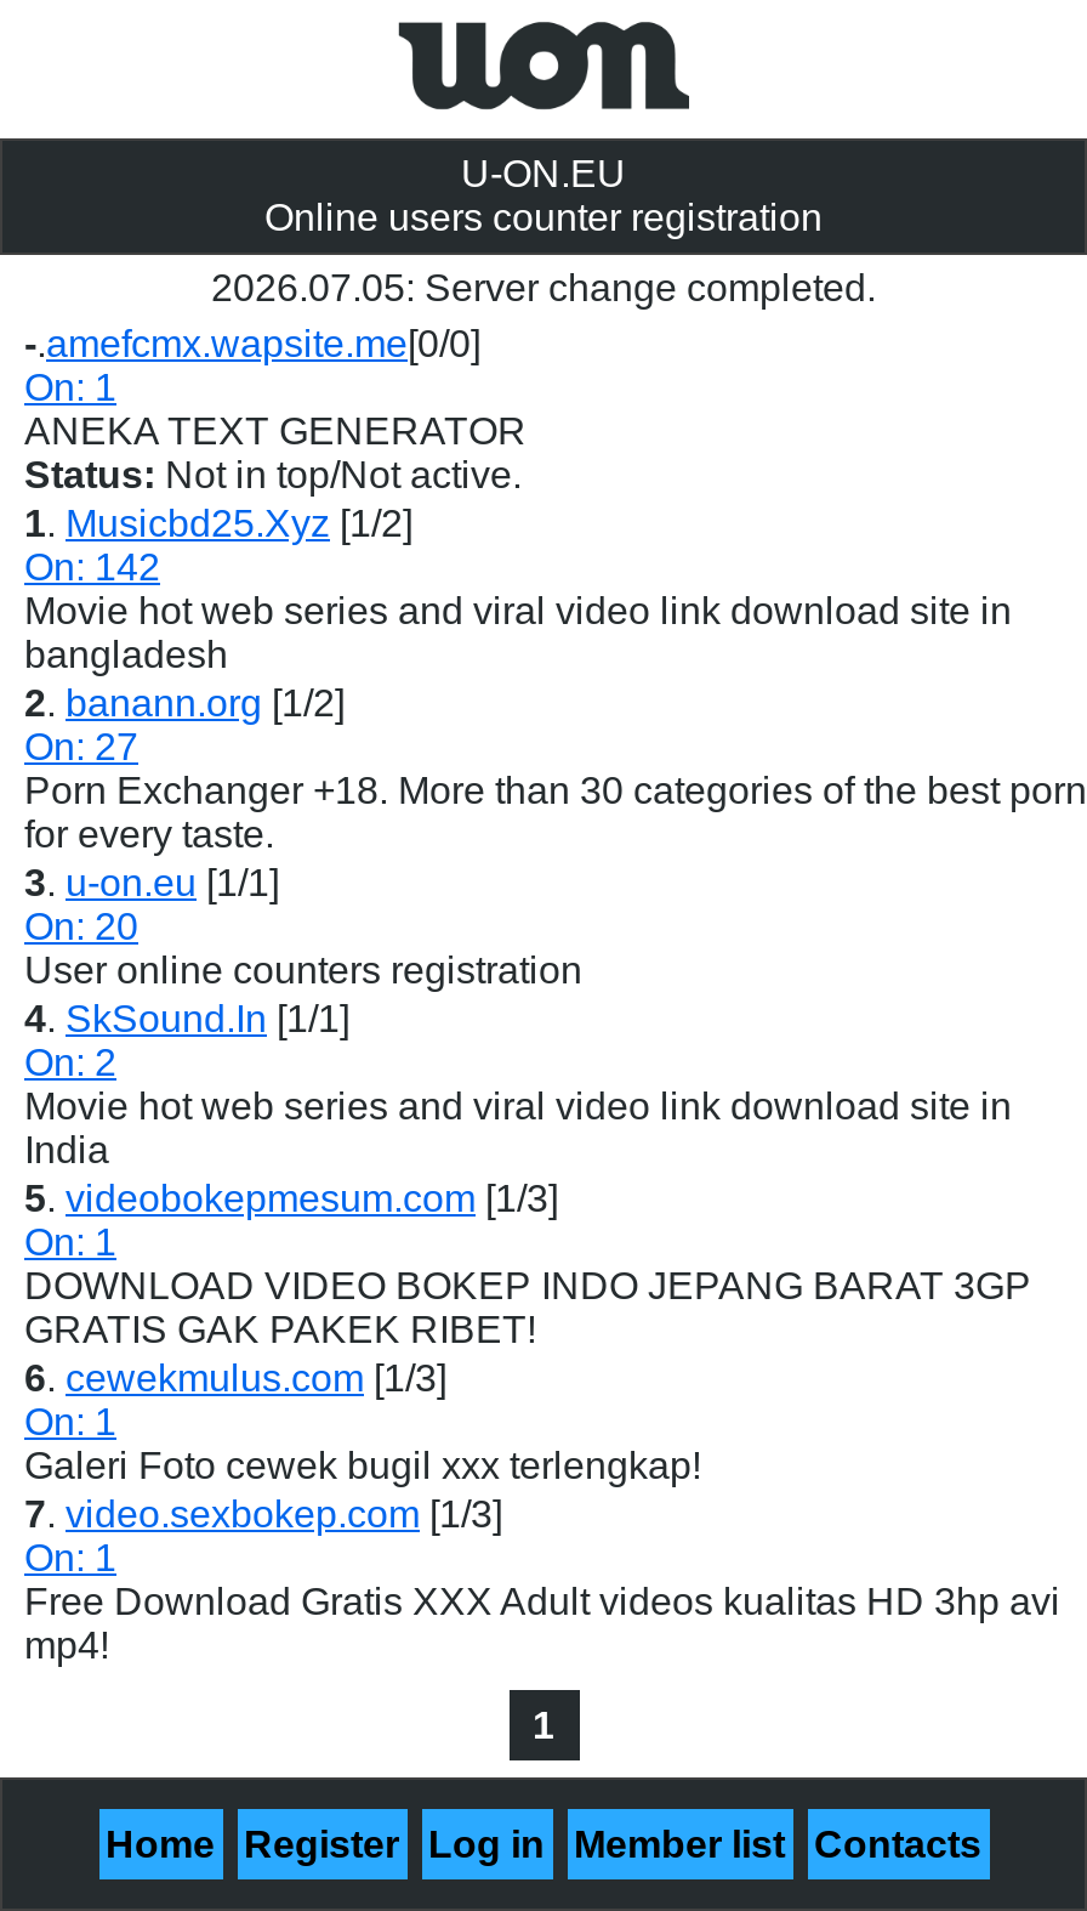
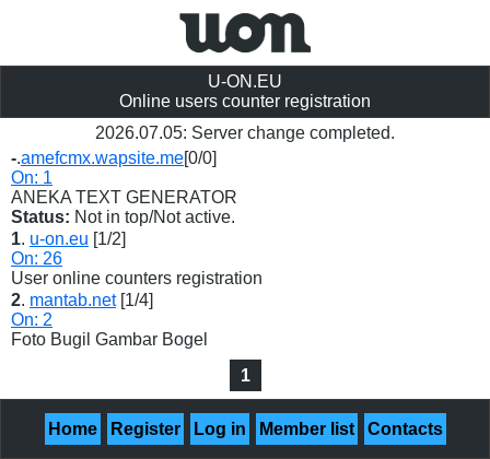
[24,503,1087,947] 1. Musicbd25.Xyz [1/2] | On: 142 | Movie hot web series and viral video link download site in | bangladesh | 2. banann.org [1/2] | On: 27 | Porn Exchanger +18. More than 30 categories of the best porn | for every taste. | 3. u-on.eu [1/1] | On: 20 -> [11,229,126,268] 1. u-on.eu [1/2] | On: 26
[24,998,349,1039] 4. SkSound.In [1/1] -> [11,291,153,309] 2. mantab.net [1/4]
[24,1085,1060,1666] Movie hot web series and viral video link download site in | India | 5. videobokepmesum.com [1/3] | On: 1 | DOWNLOAD VIDEO BOKEP INDO JEPANG BARAT 3GP | GRATIS GAK PAKEK RIBET! | 6. cewekmulus.com [1/3] | On: 1 | Galeri Foto cewek bugil xxx terlengkap! | 7. video.sexbokep.com [1/3] | On: 1 | Free Download Gratis XXX Adult videos kualitas HD 3hp avi | mp4! -> [11,330,208,349] Foto Bugil Gambar Bogel

